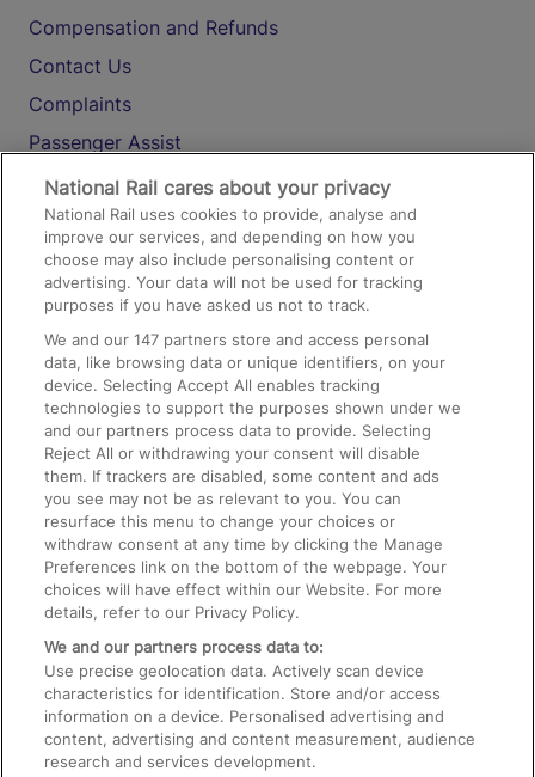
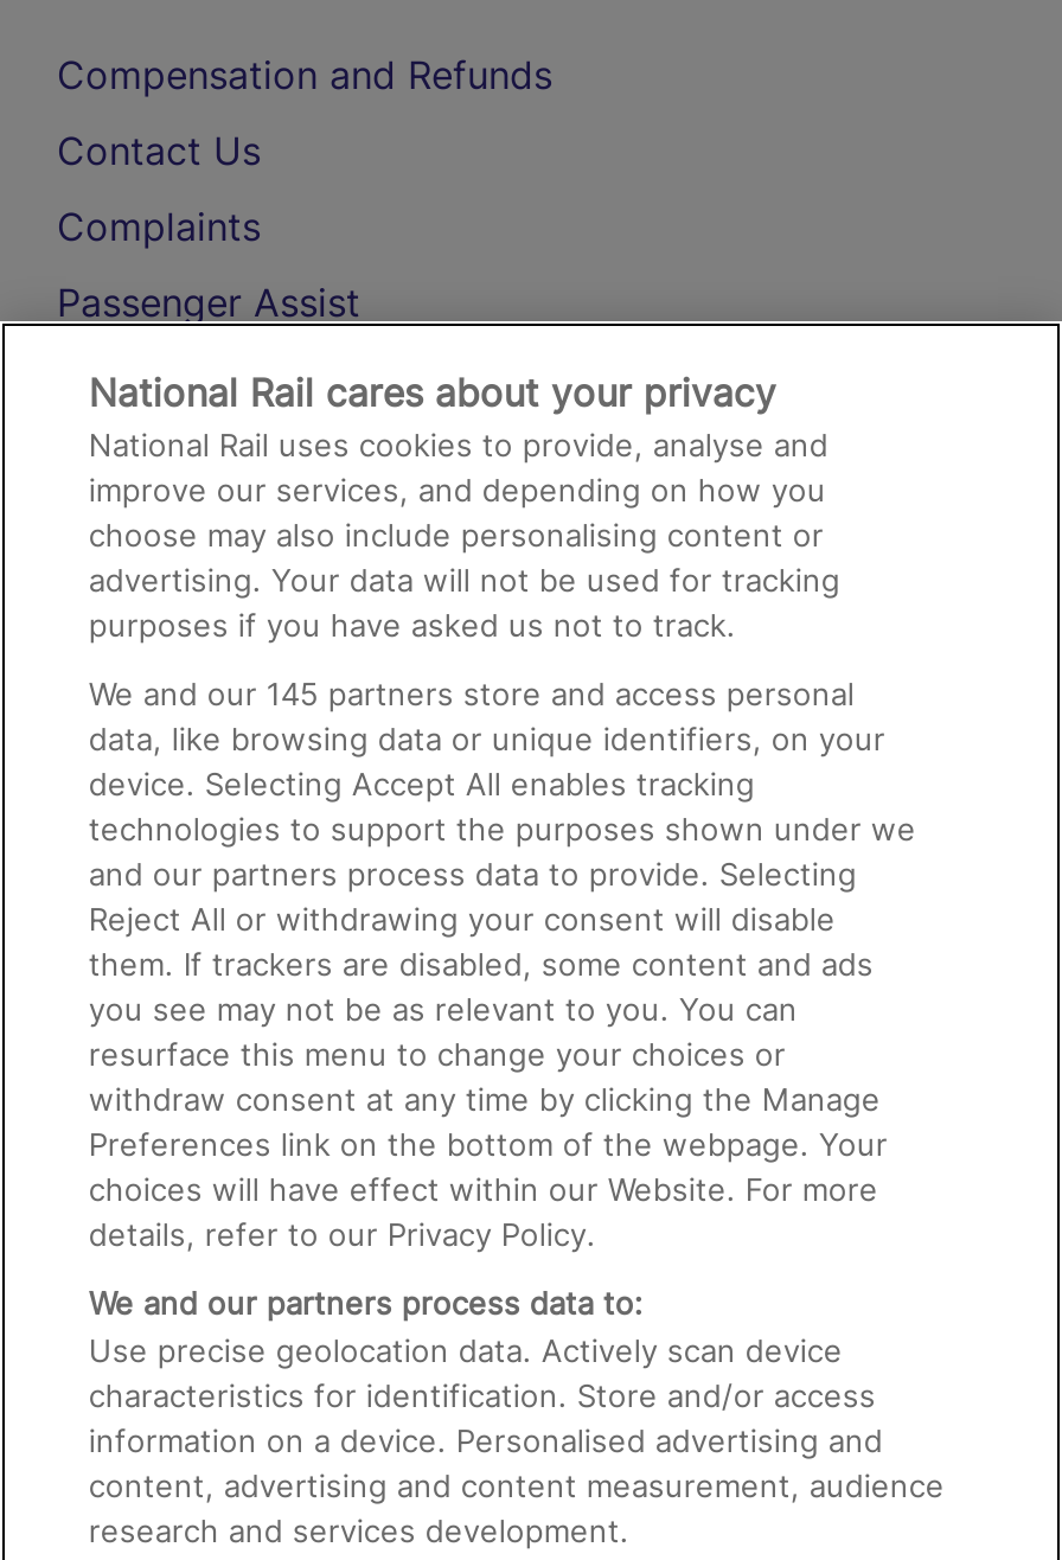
[45,330,429,349] We and our 147 partners store and access personal -> [89,674,854,712] We and our 145 partners store and access personal

